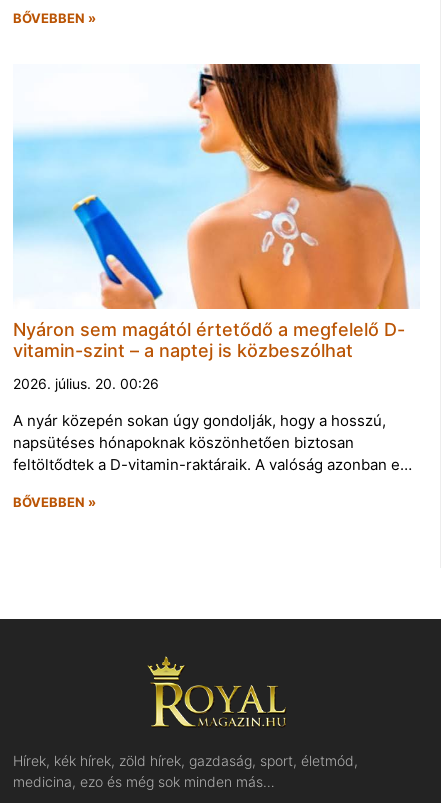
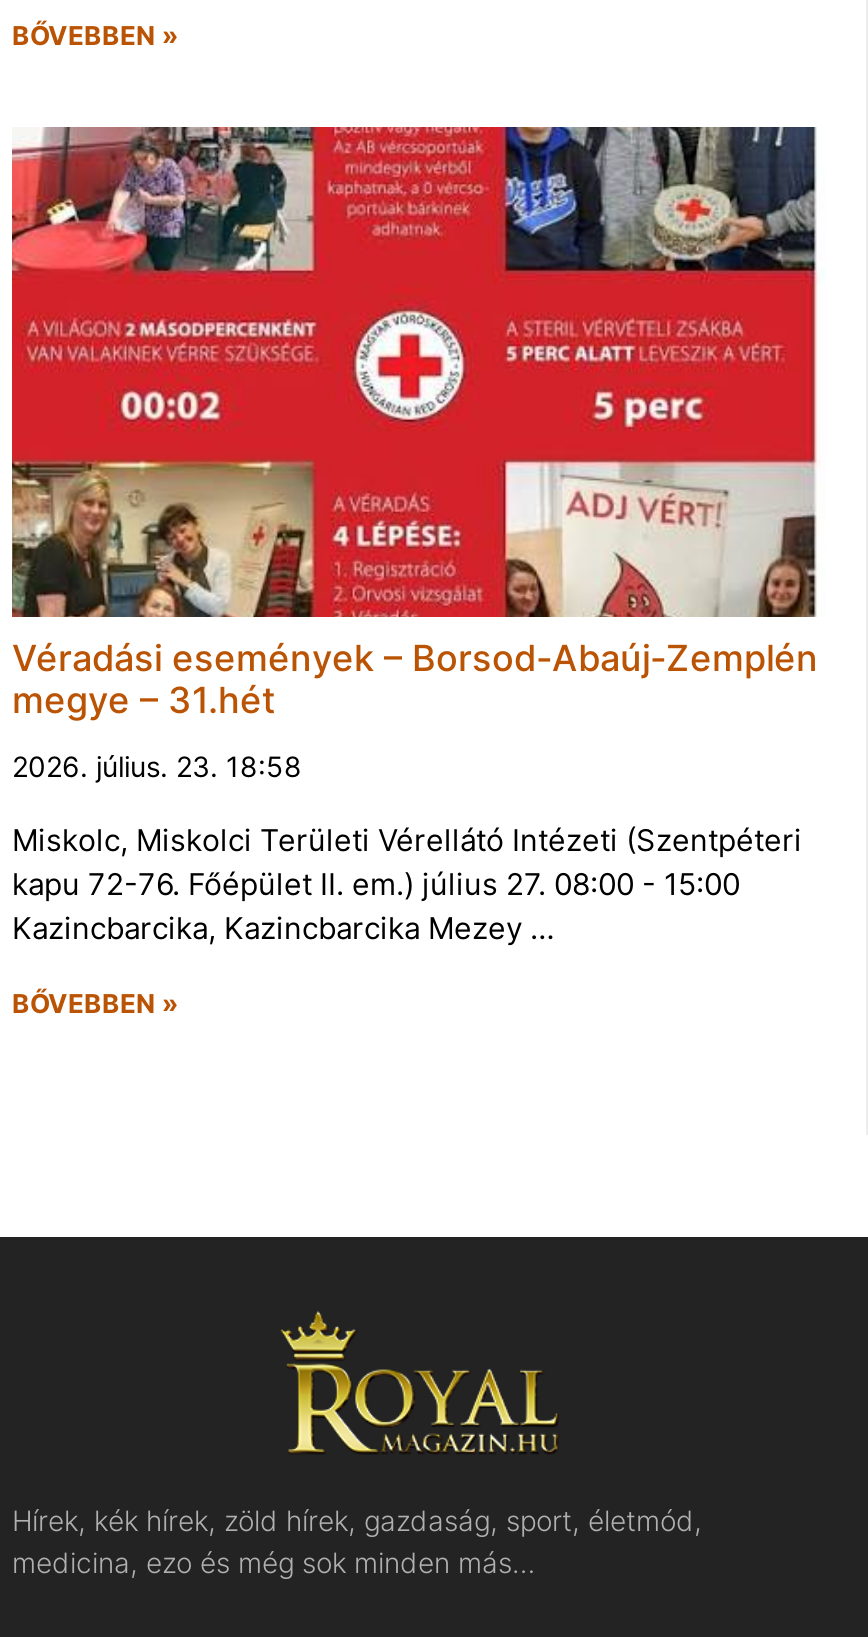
[13,63,421,361] [image] | Nyáron sem magától értetődő a megfelelő D- | vitamin-szint – a naptej is közbeszólhat -> [10,125,826,720] [image] | Véradási események – Borsod-Abaúj-Zemplén | megye – 31.hét
[13,375,159,392] 2026. július. 20. 00:26 -> [12,748,302,782] 2026. július. 23. 18:58
[13,411,412,474] A nyár közepén sokan úgy gondolják, hogy a hosszú, | napsütéses hónapoknak köszönhetően biztosan | feltöltődtek a D-vitamin-raktáraik. A valóság azonban e… -> [12,820,802,946] Miskolc, Miskolci Területi Vérellátó Intézeti (Szentpéteri | kapu 72-76. Főépület II. em.) július 27. 08:00 - 15:00 | Kazincbarcika, Kazincbarcika Mezey …

